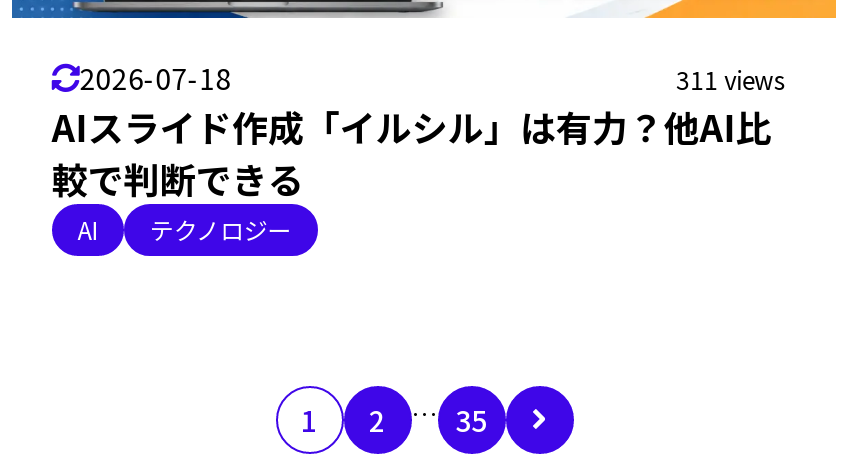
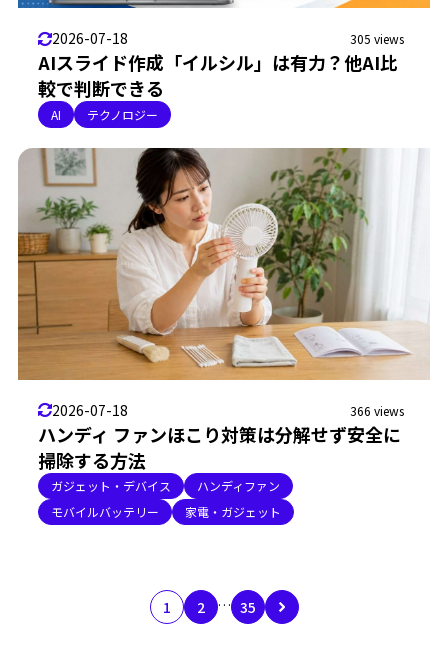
[676,61,784,95] 311 views -> [350,30,404,47] 305 views
none -> [17,147,430,520] [image] | 2026-07-18 | 366 views | ハンディ ファンほこり対策は分解せず安全に | 掃除する方法 | ガジェット・デバイス | ハンディファン | モバイルバッテリー | 家電・ガジェット

